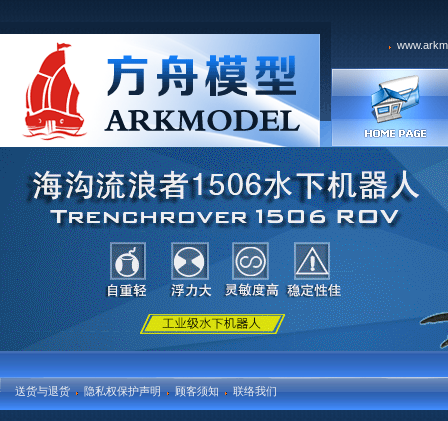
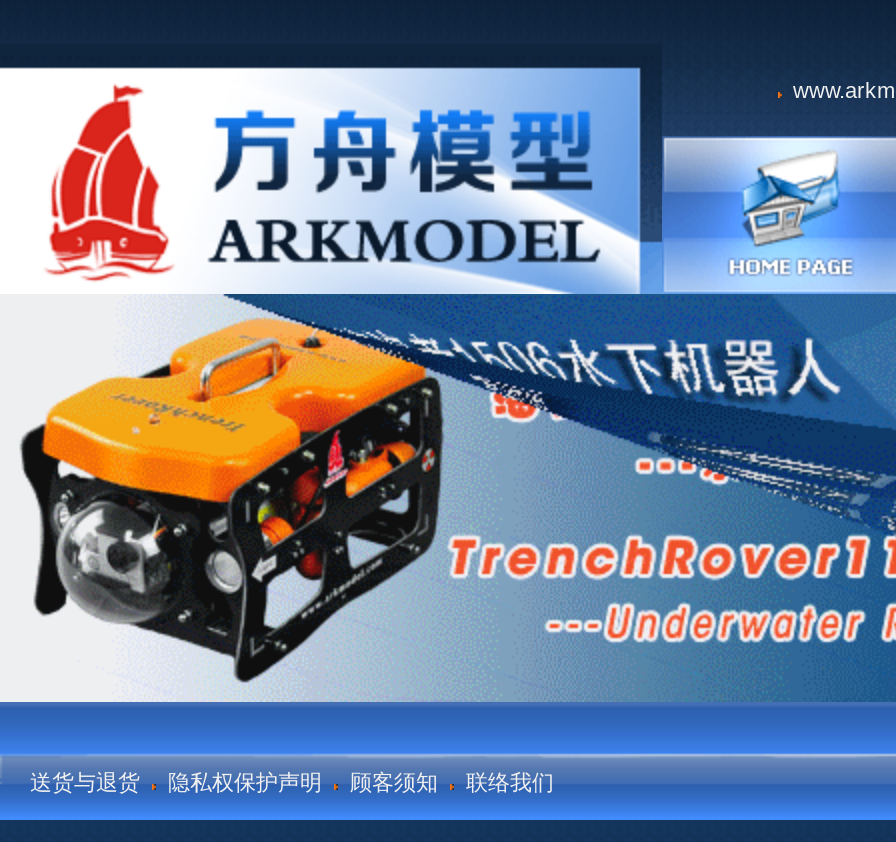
[3,146,445,351] [image] -> [6,294,890,704] [image]

